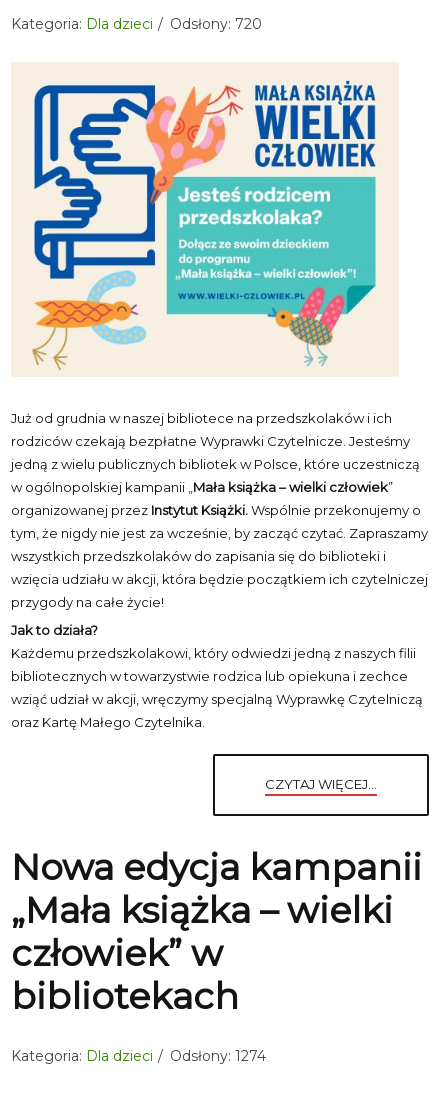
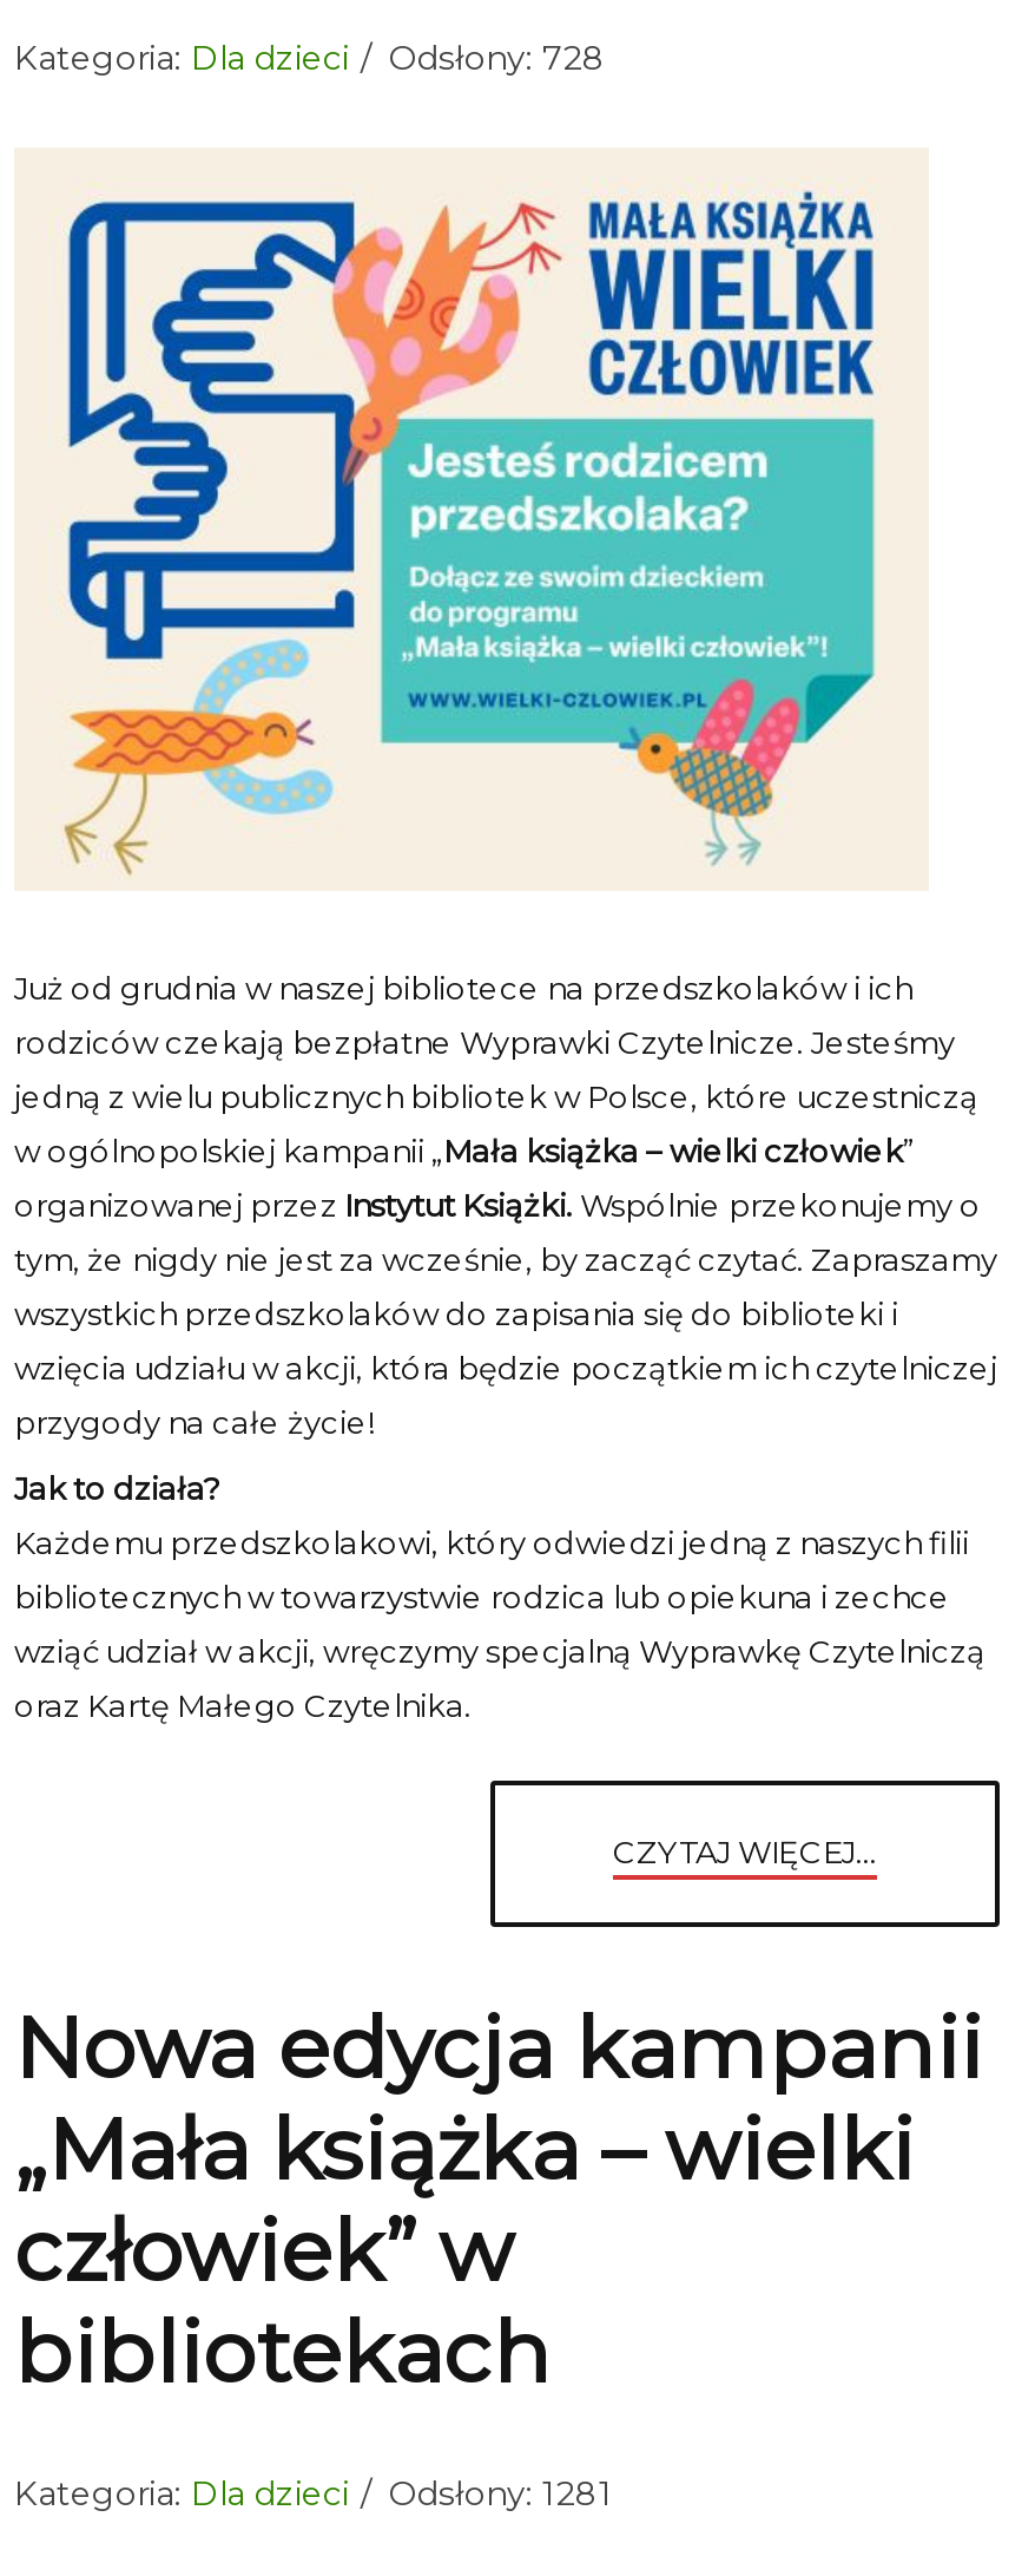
[11,15,262,33] Kategoria: Dla dzieci Odsłony: 720 -> [14,37,606,80] Kategoria: Dla dzieci Odsłony: 728
[11,1047,266,1065] Kategoria: Dla dzieci Odsłony: 1274 -> [14,2471,613,2514] Kategoria: Dla dzieci Odsłony: 1281

